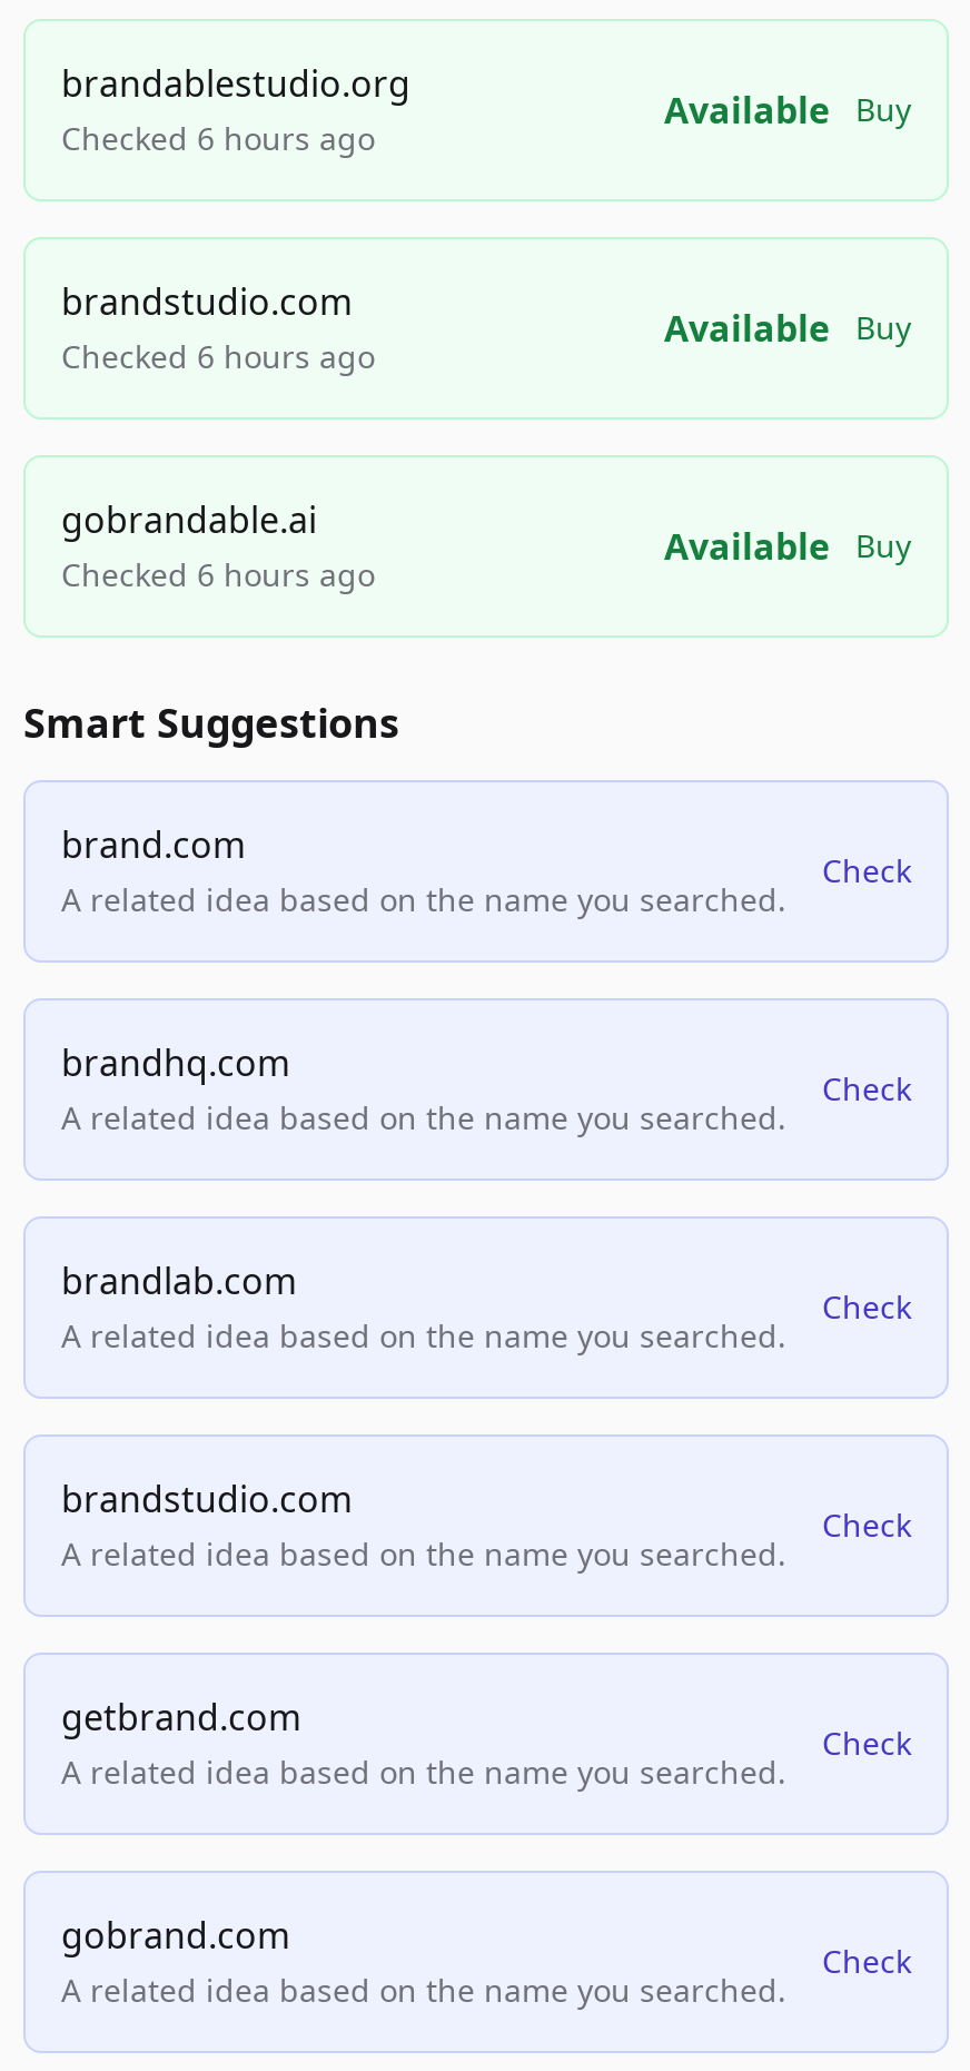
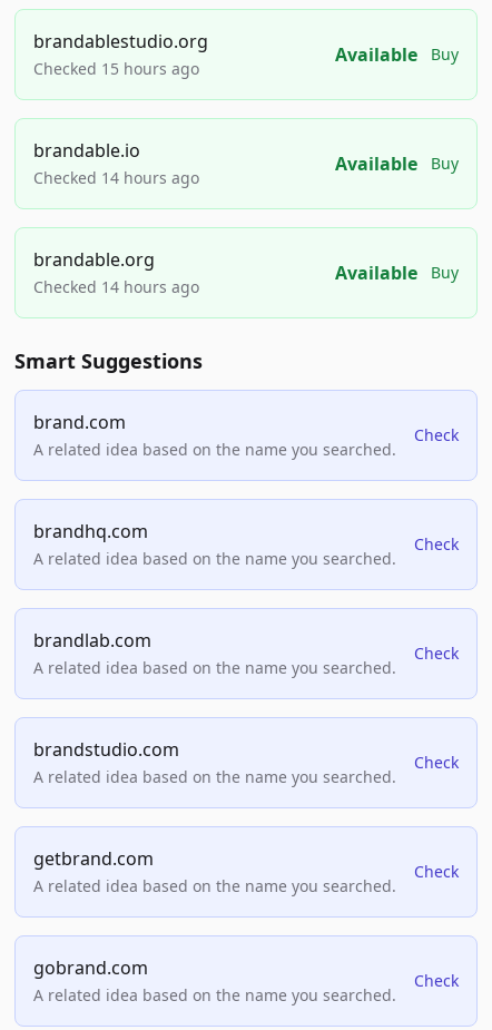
[61,117,375,160] Checked 6 hours ago -> [33,58,199,79] Checked 15 hours ago
[61,278,375,378] brandstudio.com | Checked 6 hours ago -> [33,138,199,188] brandable.io | Checked 14 hours ago
[61,496,375,596] gobrandable.ai | Checked 6 hours ago -> [33,247,199,298] brandable.org | Checked 14 hours ago

